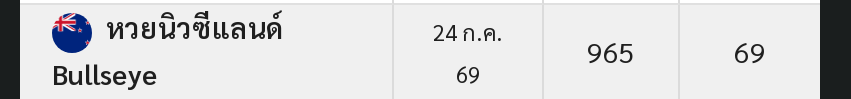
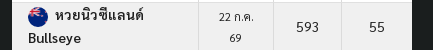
[433,17,503,47] 24 ก.ค. -> [218,9,253,24] 22 ก.ค.
[587,33,635,69] 965 -> [295,17,319,35] 593
[734,33,766,69] 69 -> [369,17,385,35] 55

